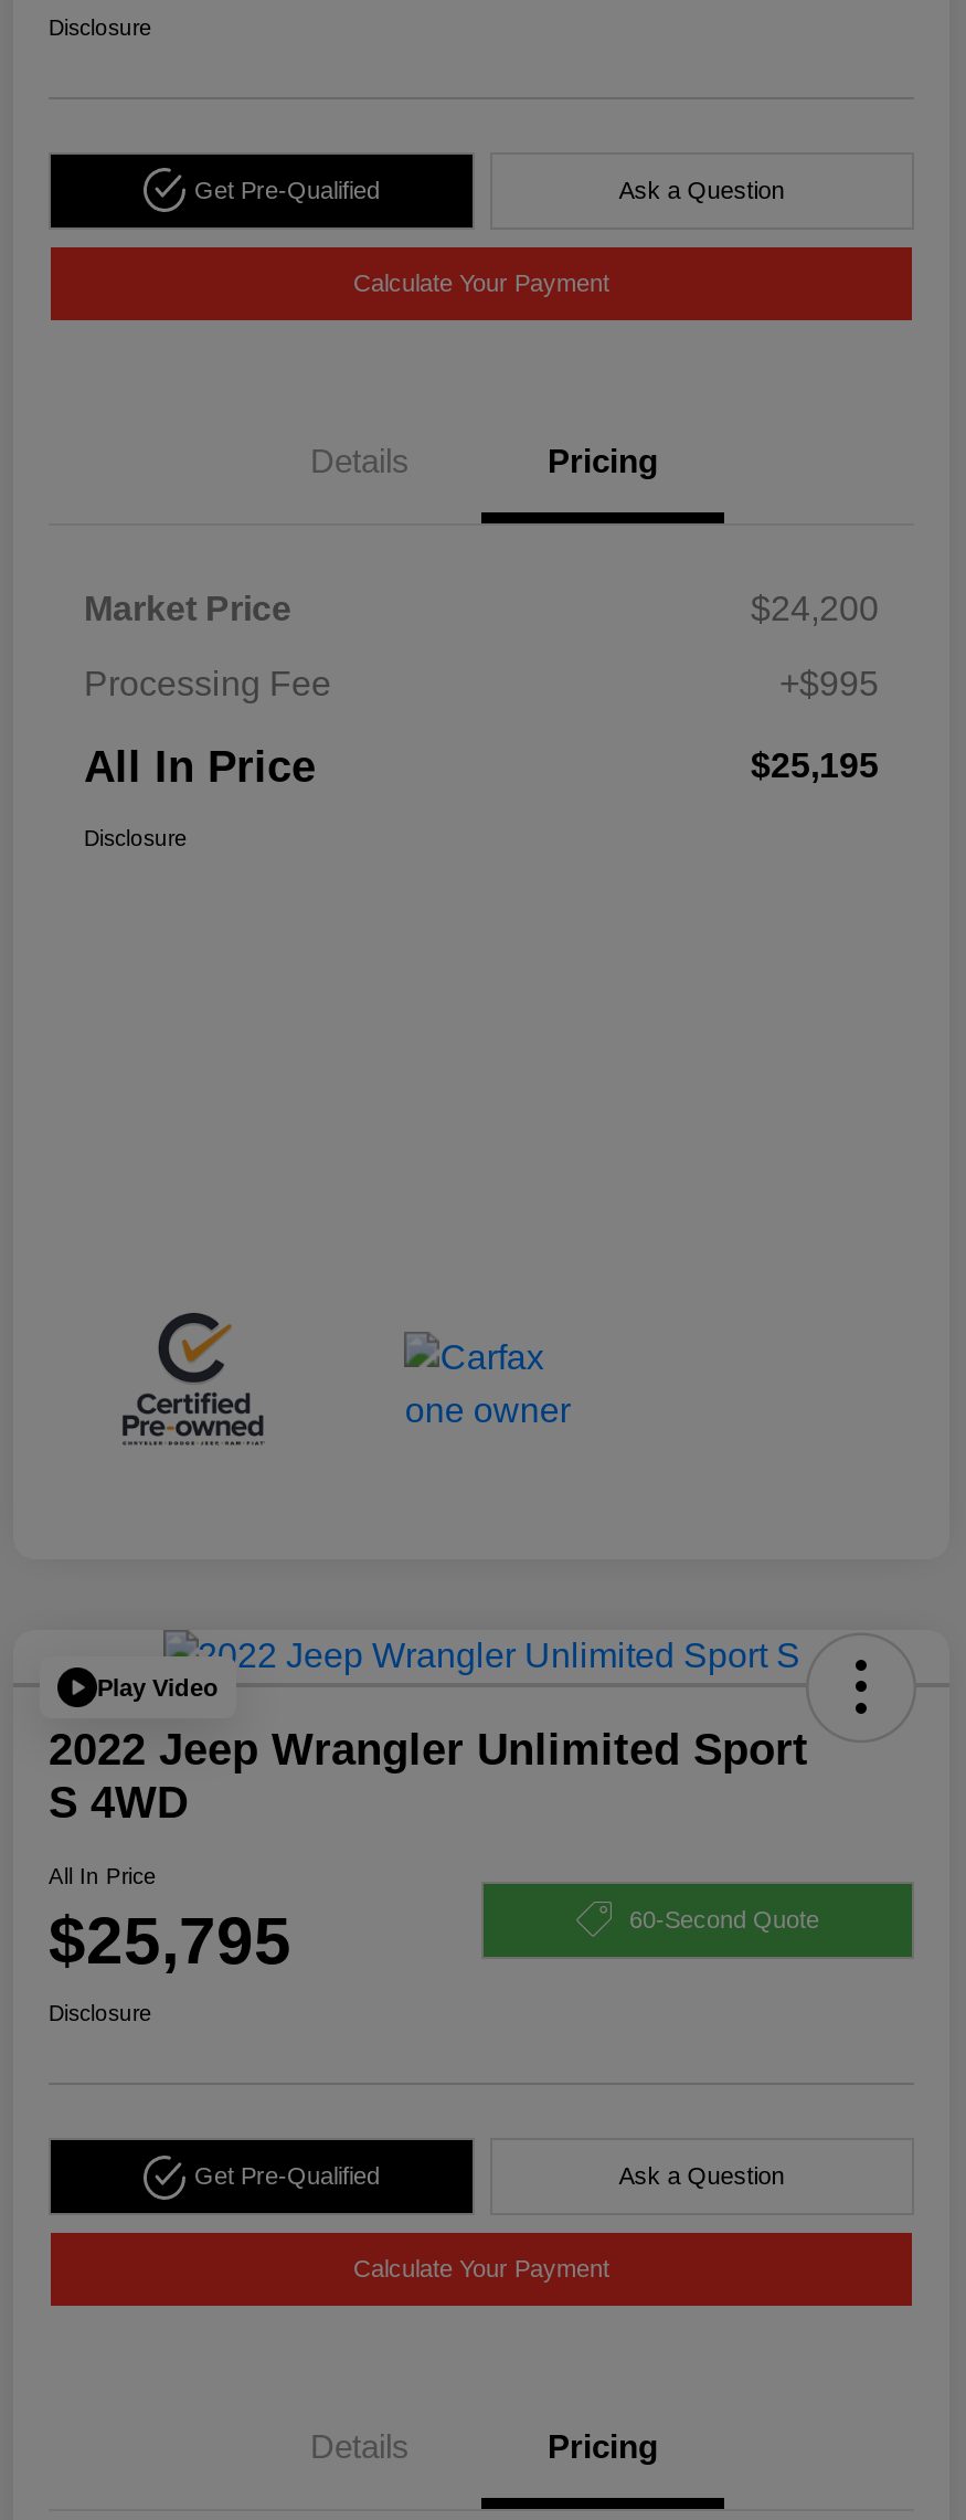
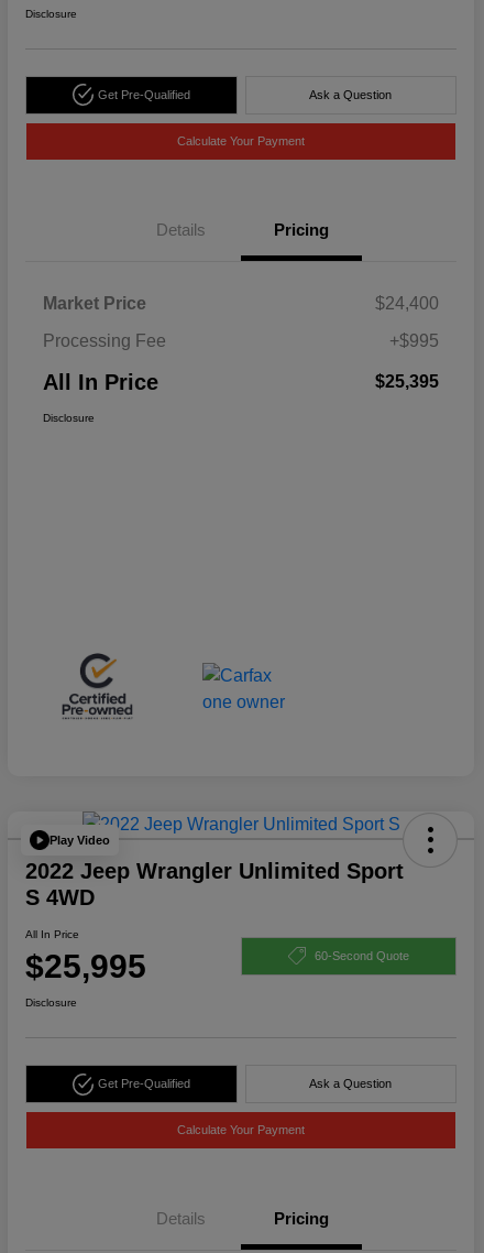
[751,589,879,626] $24,200 -> [375,294,439,312] $24,400
[751,746,879,783] $25,195 -> [375,372,439,390] $25,395
[49,1905,291,1978] $25,795 -> [25,949,146,985] $25,995

